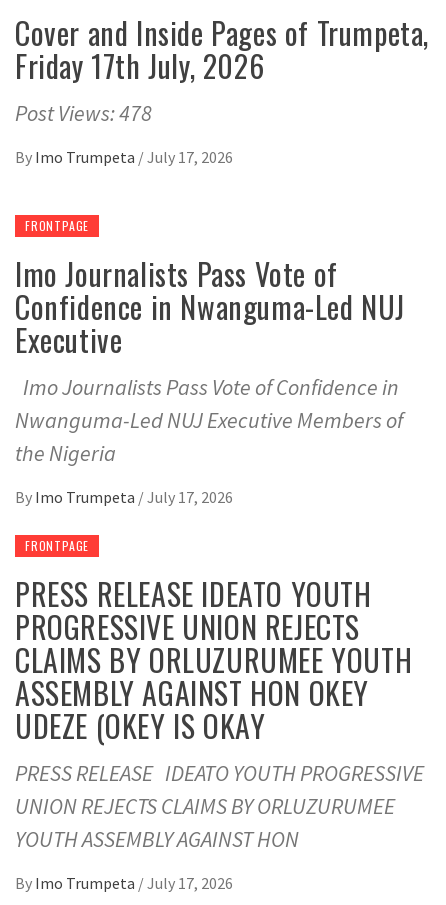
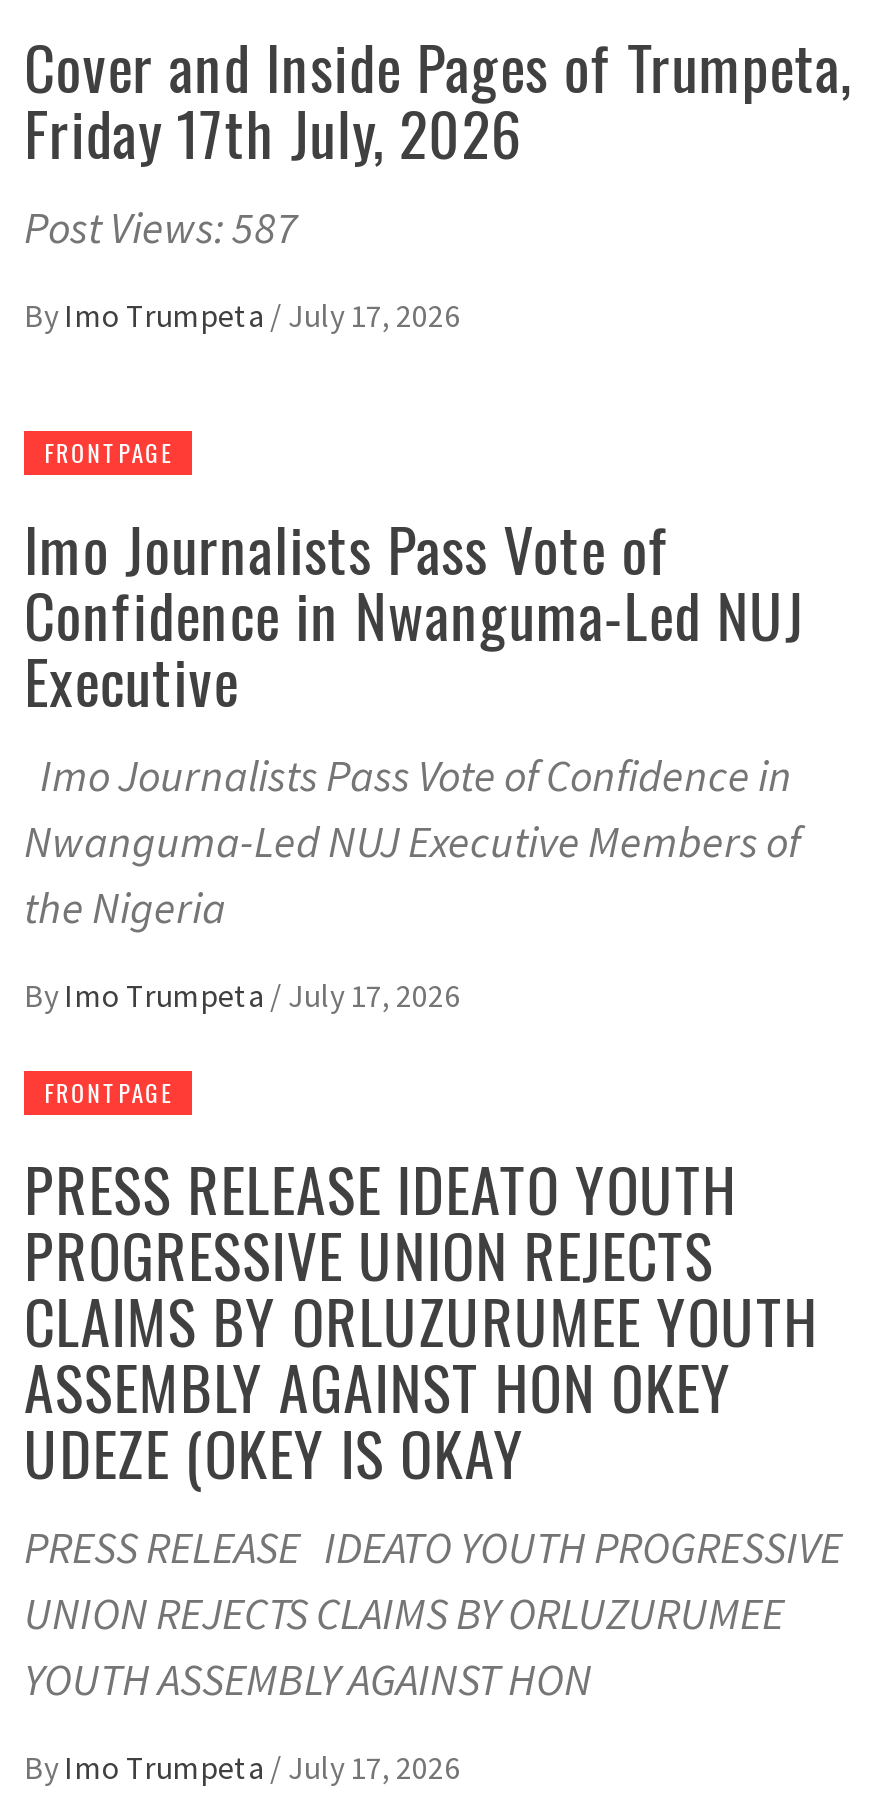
[15,99,152,127] Post Views: 478 -> [24,199,298,255] Post Views: 587

